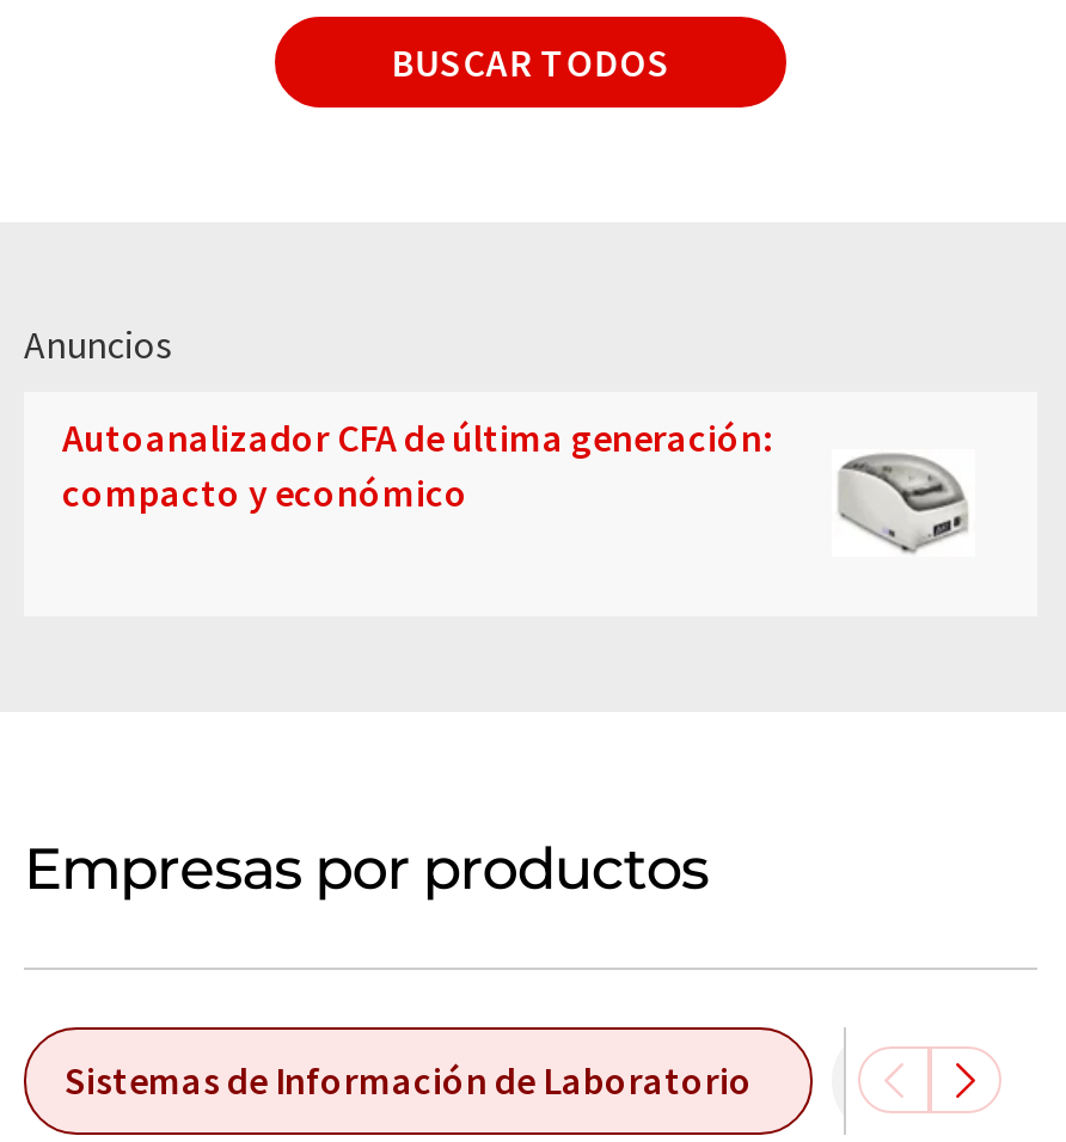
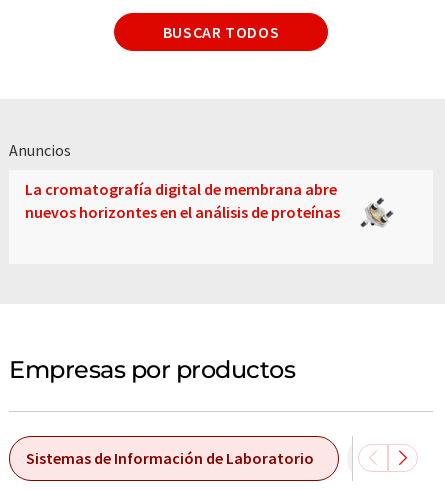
[62,412,968,554] [image] | Autoanalizador CFA de última generación: | compacto y económico -> [25,179,403,237] [image] | La cromatografía digital de membrana abre | nuevos horizontes en el análisis de proteínas

